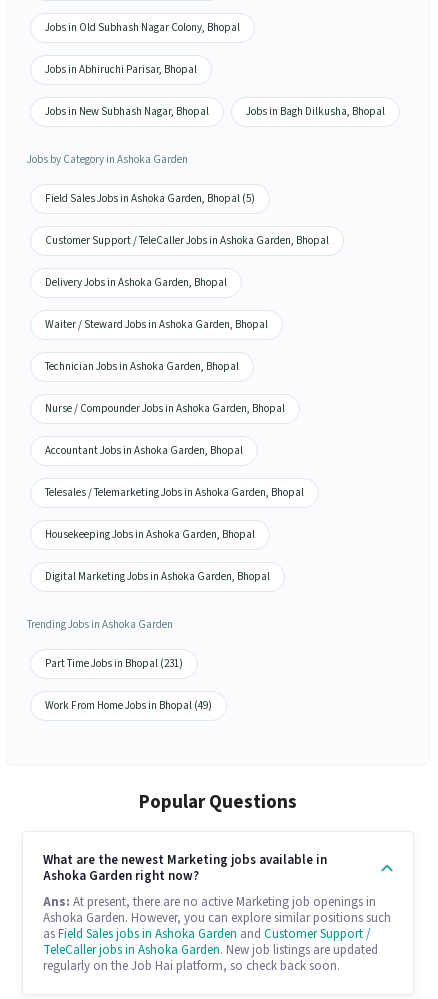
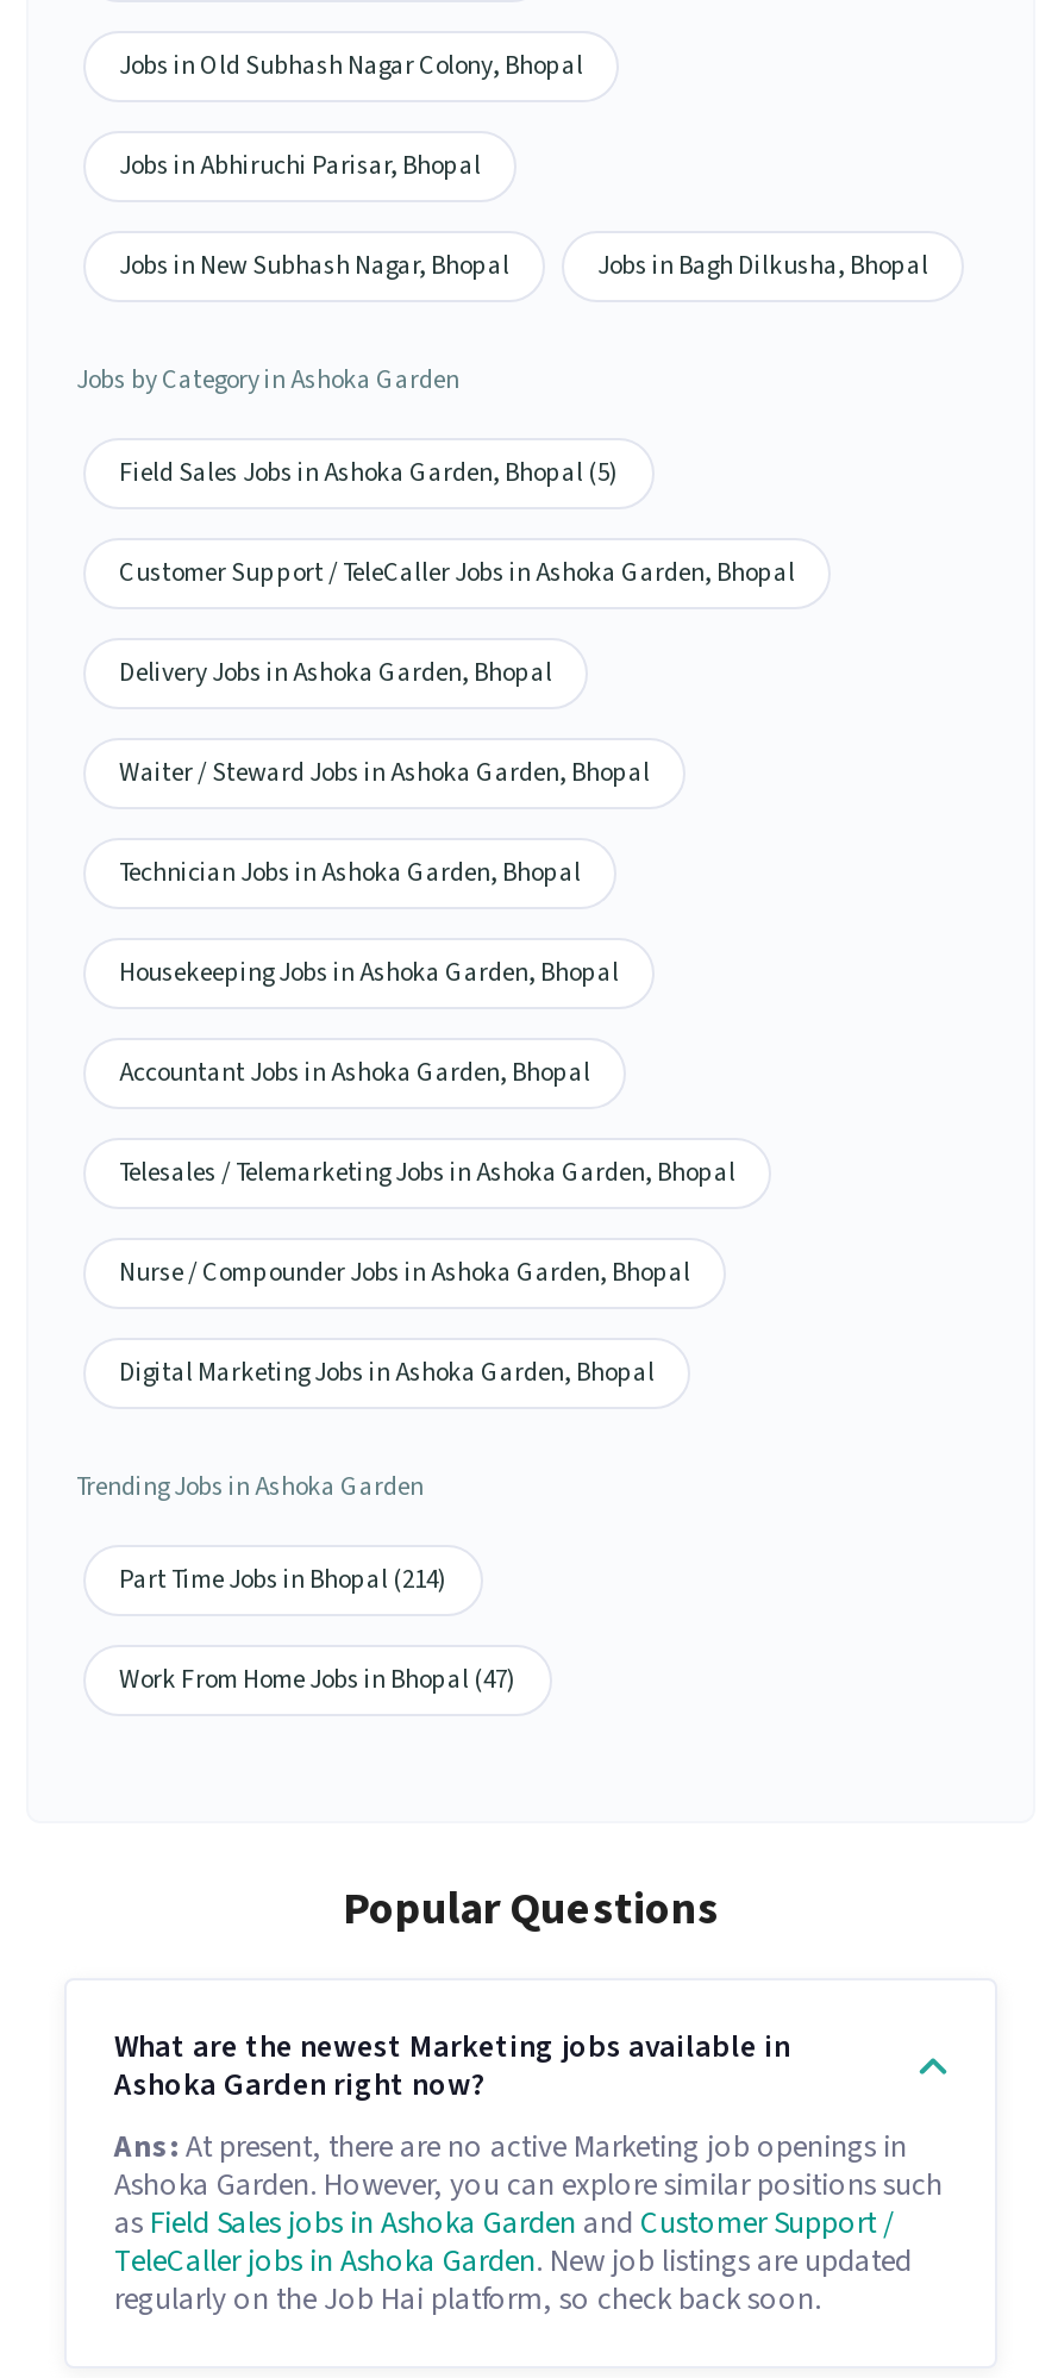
moved [45,401,285,416] -> [119,1254,690,1290]: Nurse / Compounder Jobs in Ashoka Garden, Bhopal
moved [45,527,255,542] -> [119,954,619,990]: Housekeeping Jobs in Ashoka Garden, Bhopal
[45,656,183,671] Part Time Jobs in Bhopal (231) -> [119,1561,447,1597] Part Time Jobs in Bhopal (214)
[45,698,212,713] Work From Home Jobs in Bhopal (49) -> [119,1661,517,1697] Work From Home Jobs in Bhopal (47)

